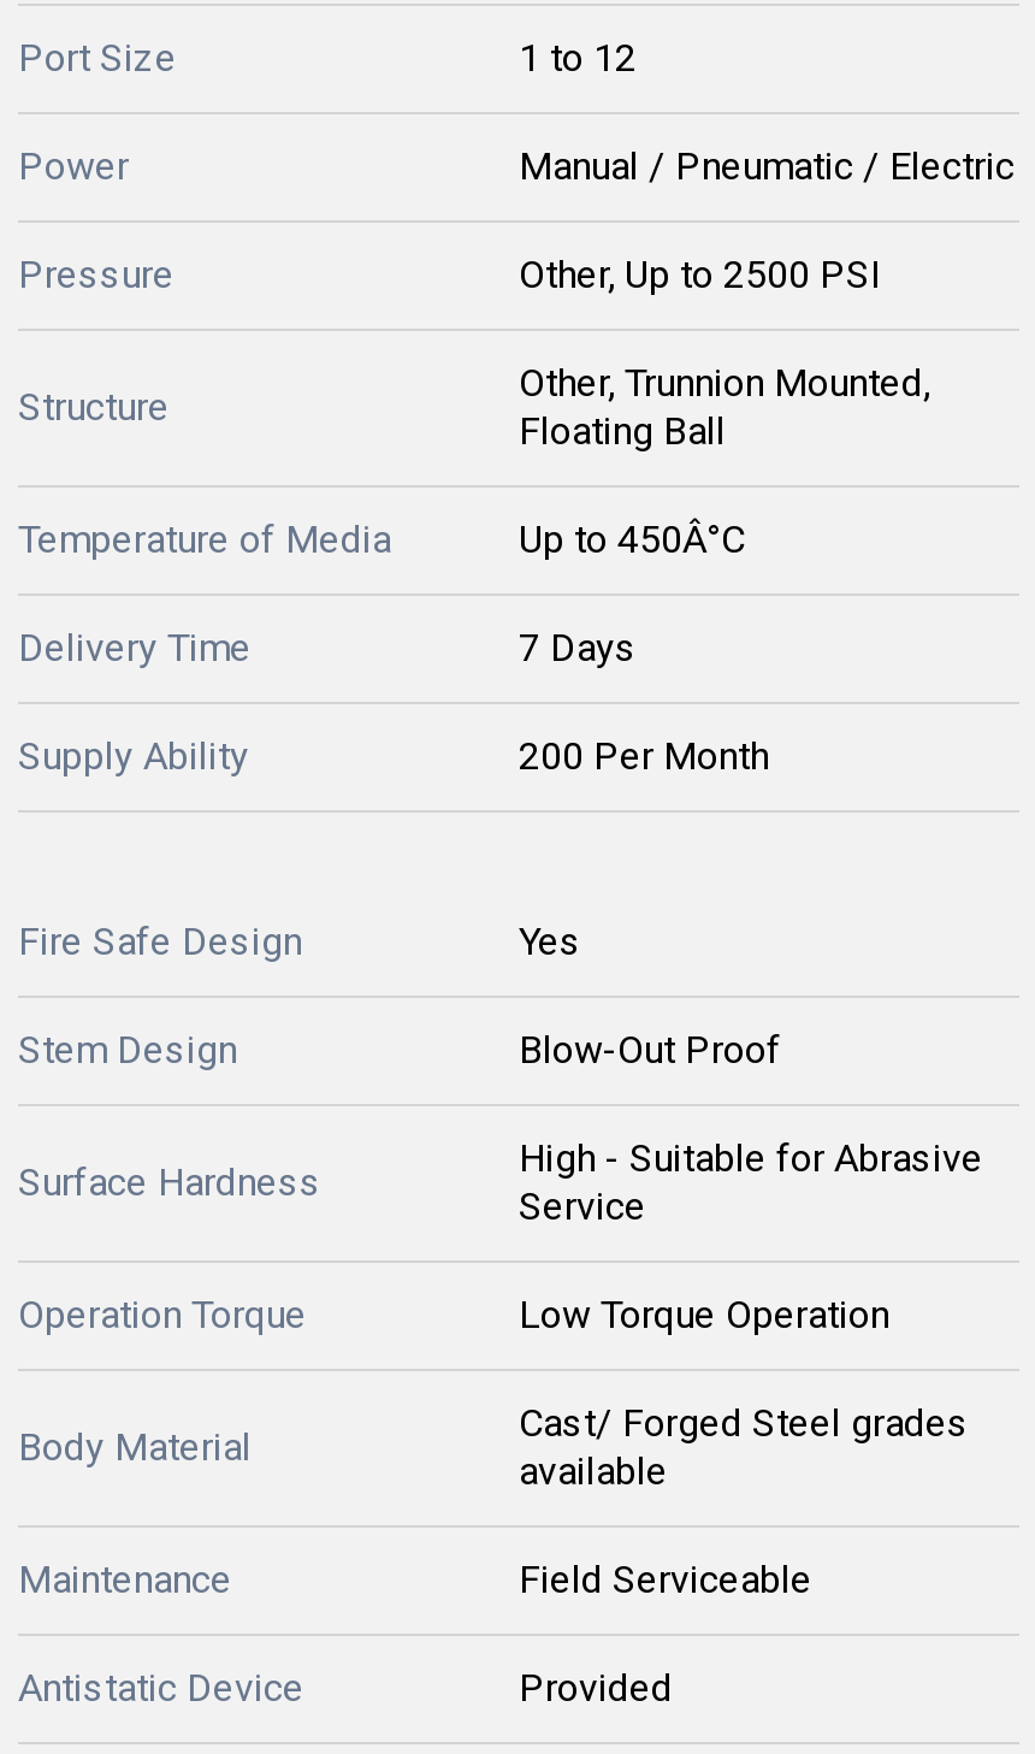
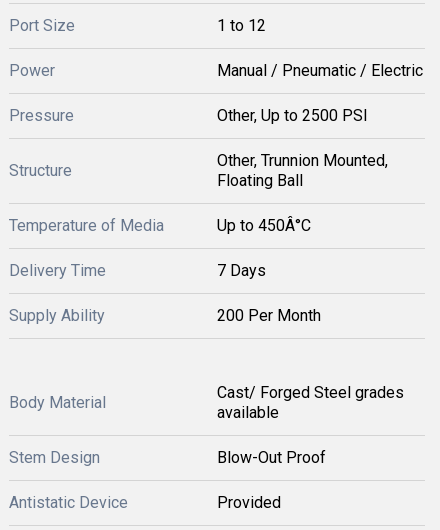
[18,919,581,1205] Fire Safe Design | Yes | Surface Hardness -> none
moved [18,1027,781,1073] -> [9,448,326,467]: Stem Design | Blow-Out Proof
[18,1135,983,1337] High - Suitable for Abrasive | Service | Operation Torque | Low Torque Operation -> none
[18,1557,812,1602] Maintenance | Field Serviceable -> none

